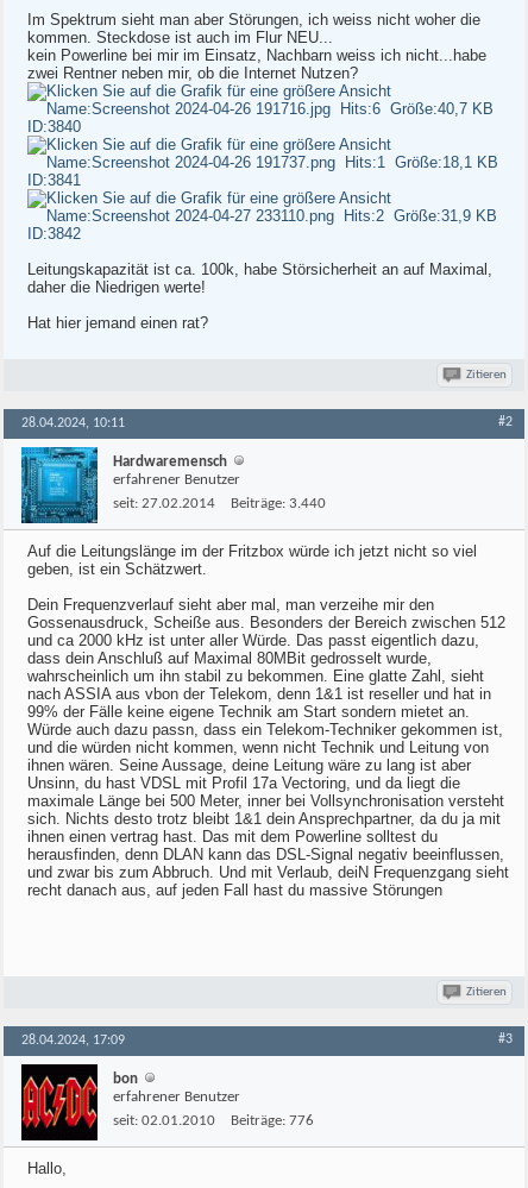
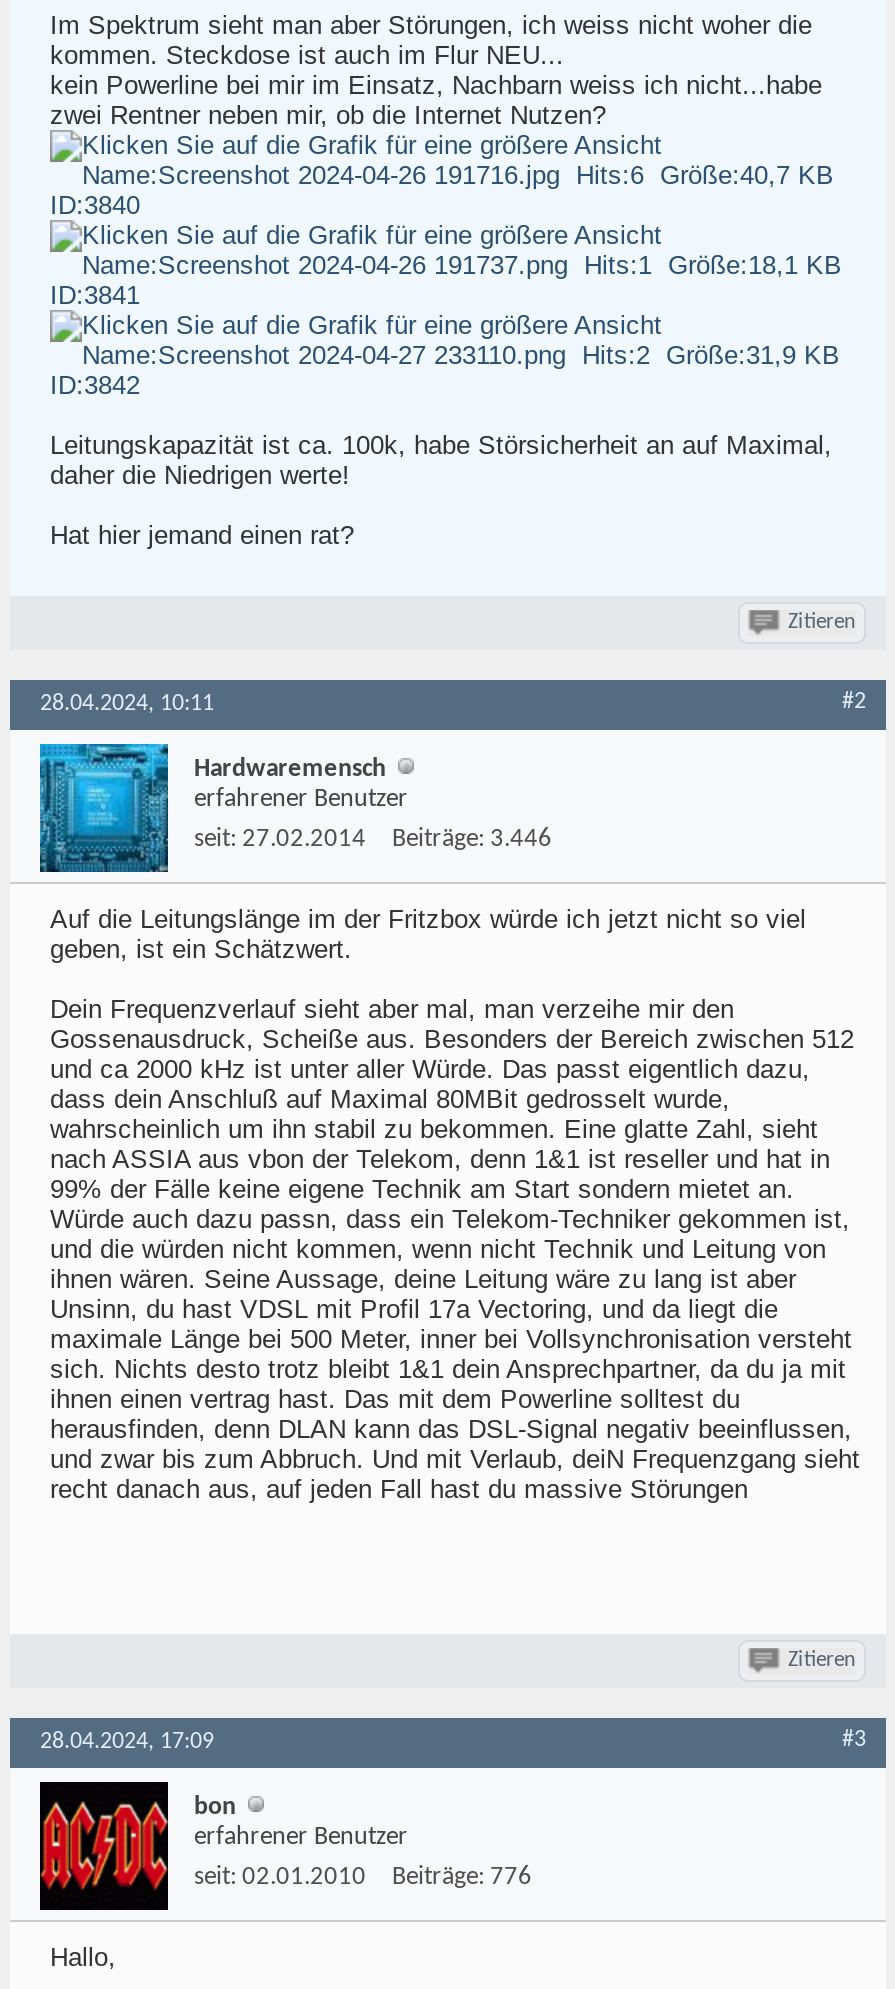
[113,496,326,511] seit: 27.02.2014 Beiträge: 3.440 -> [194,826,552,852] seit: 27.02.2014 Beiträge: 3.446

